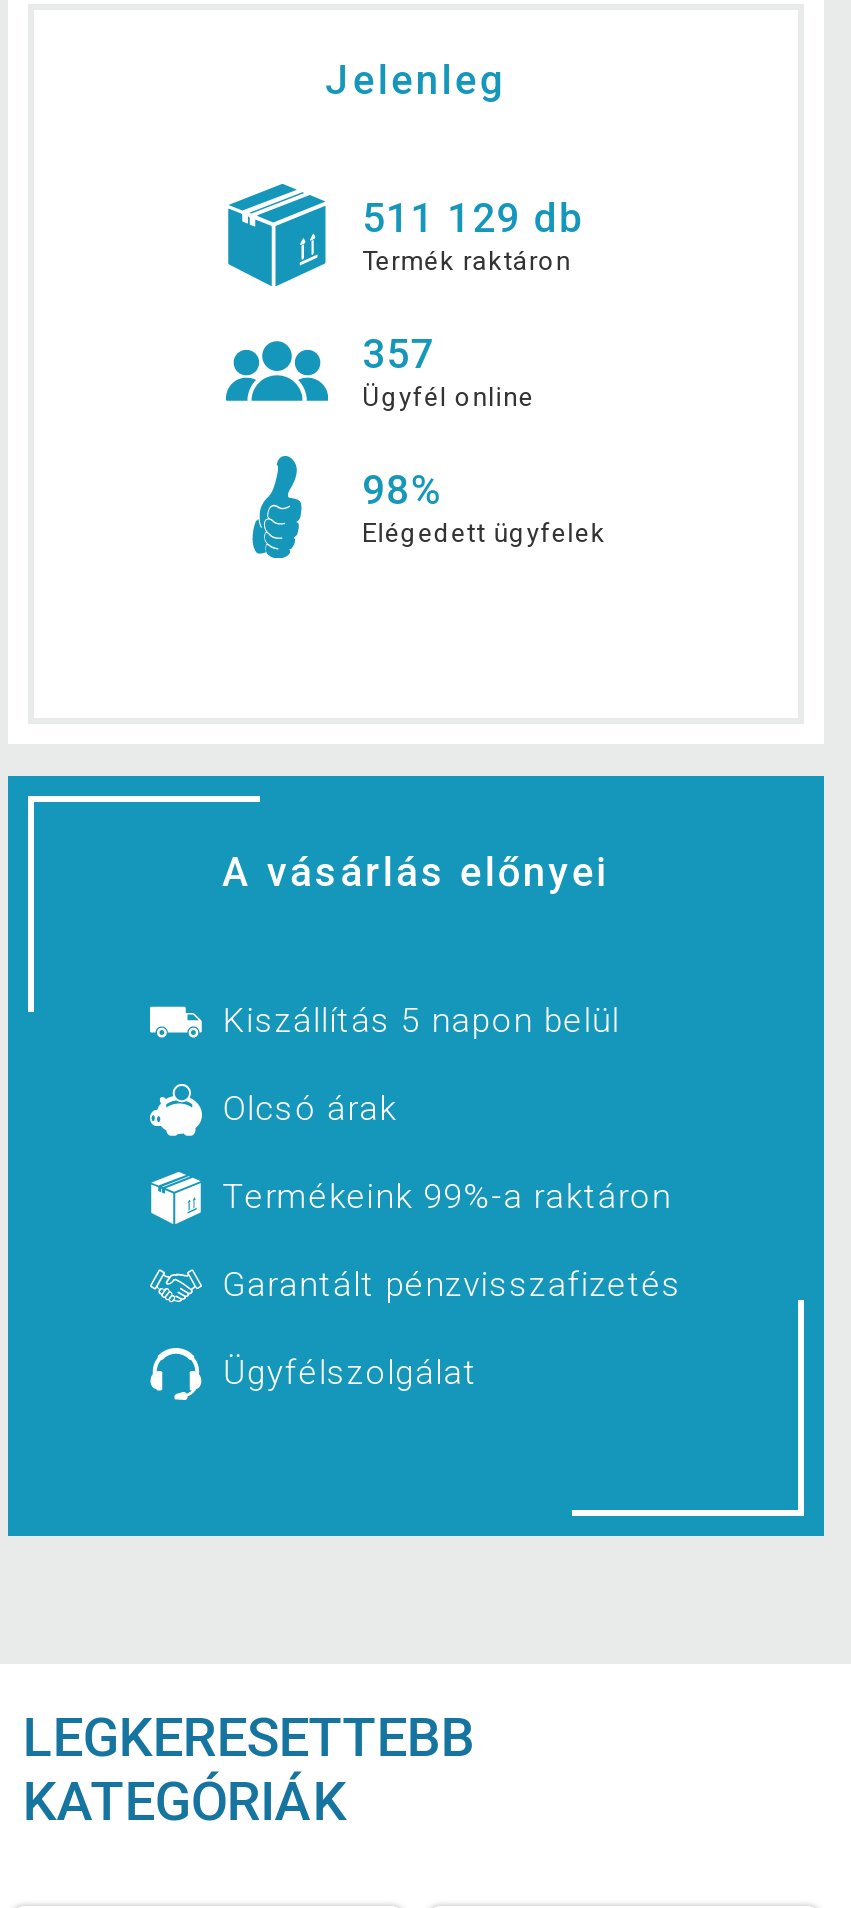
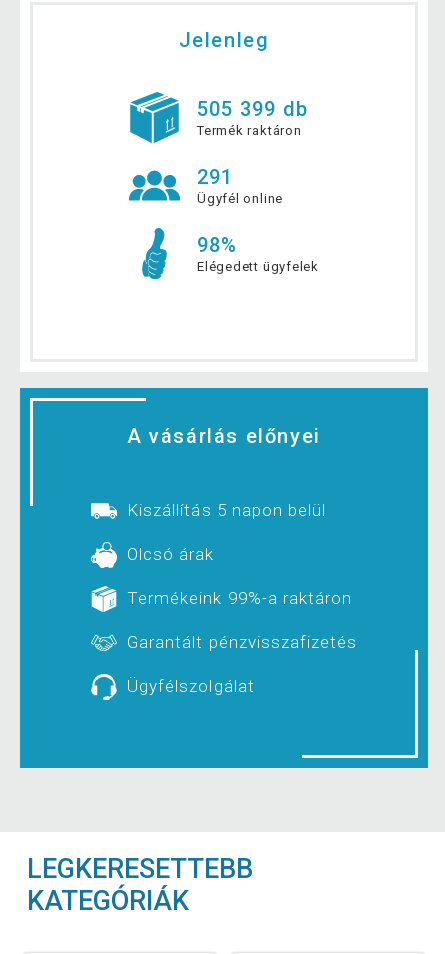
[362,193,584,241] 511 129 db -> [197,97,308,121] 505 399 db
[362,329,435,377] 357 -> [197,165,234,189] 291

